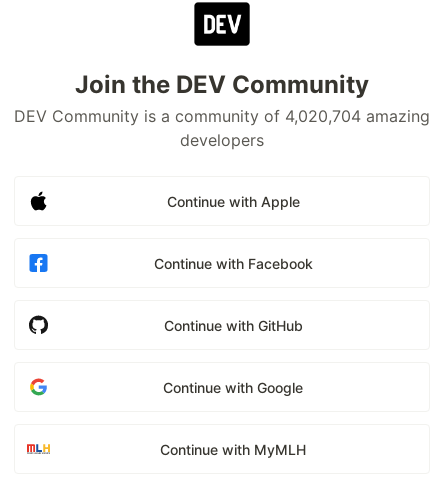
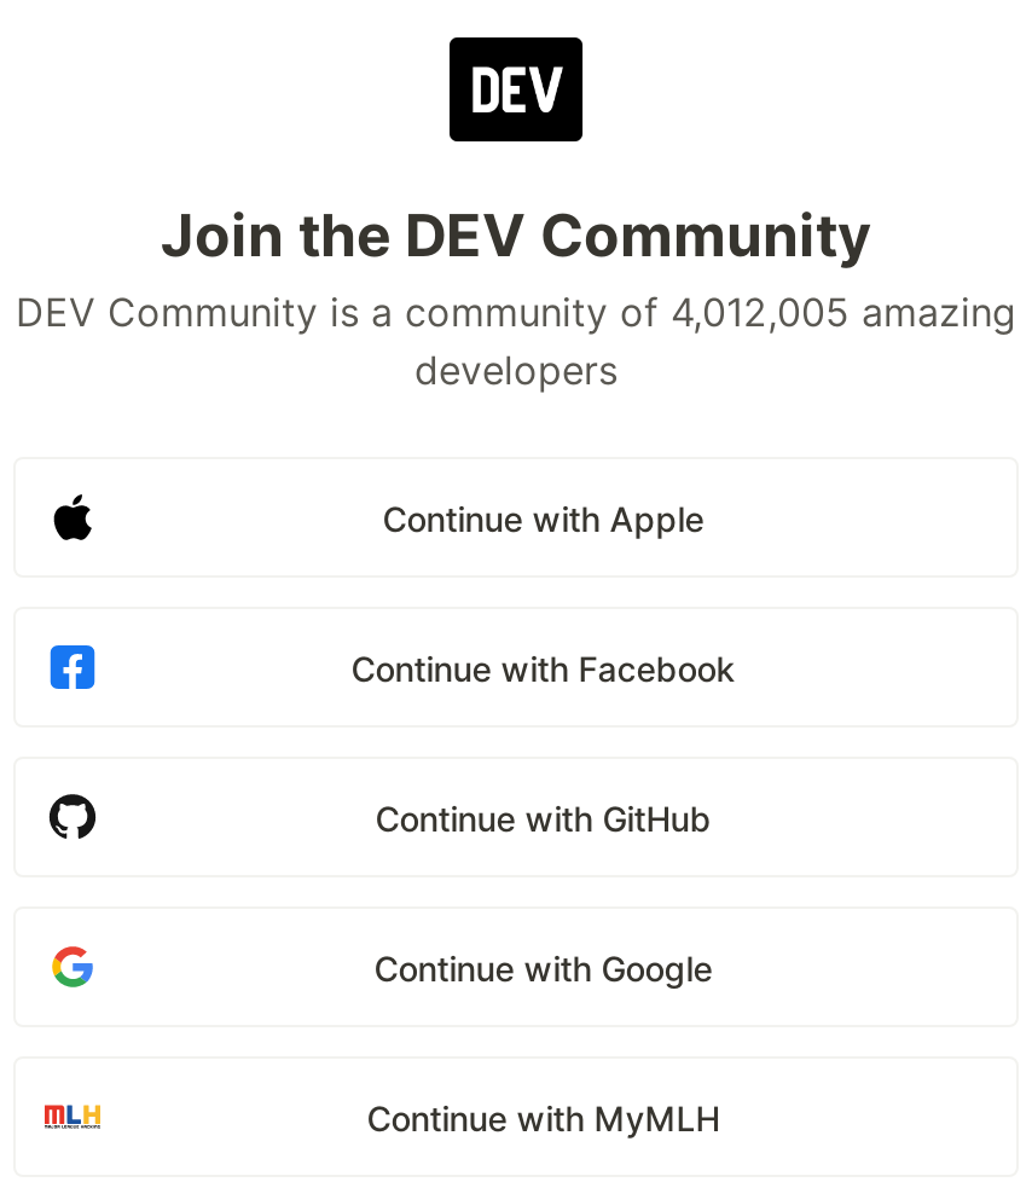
[14,106,430,126] DEV Community is a community of 4,020,704 amazing -> [16,288,1016,336] DEV Community is a community of 4,012,005 amazing

